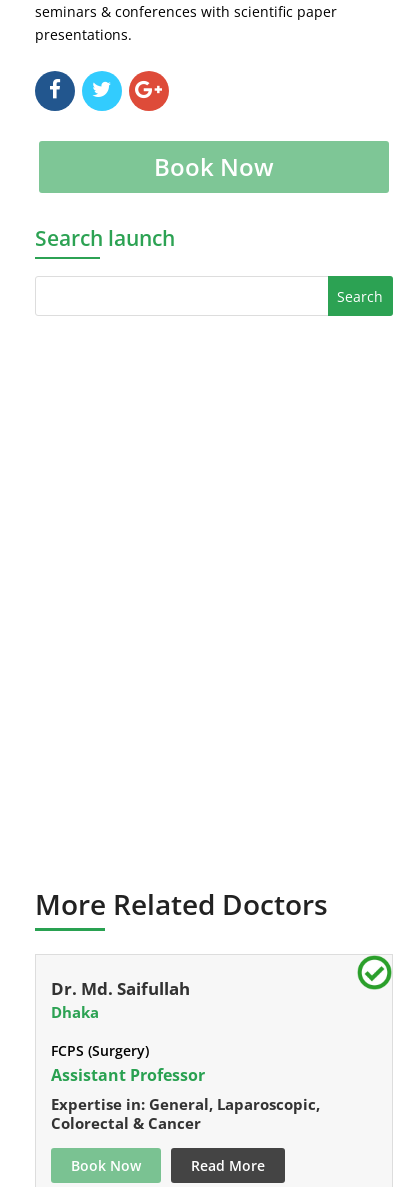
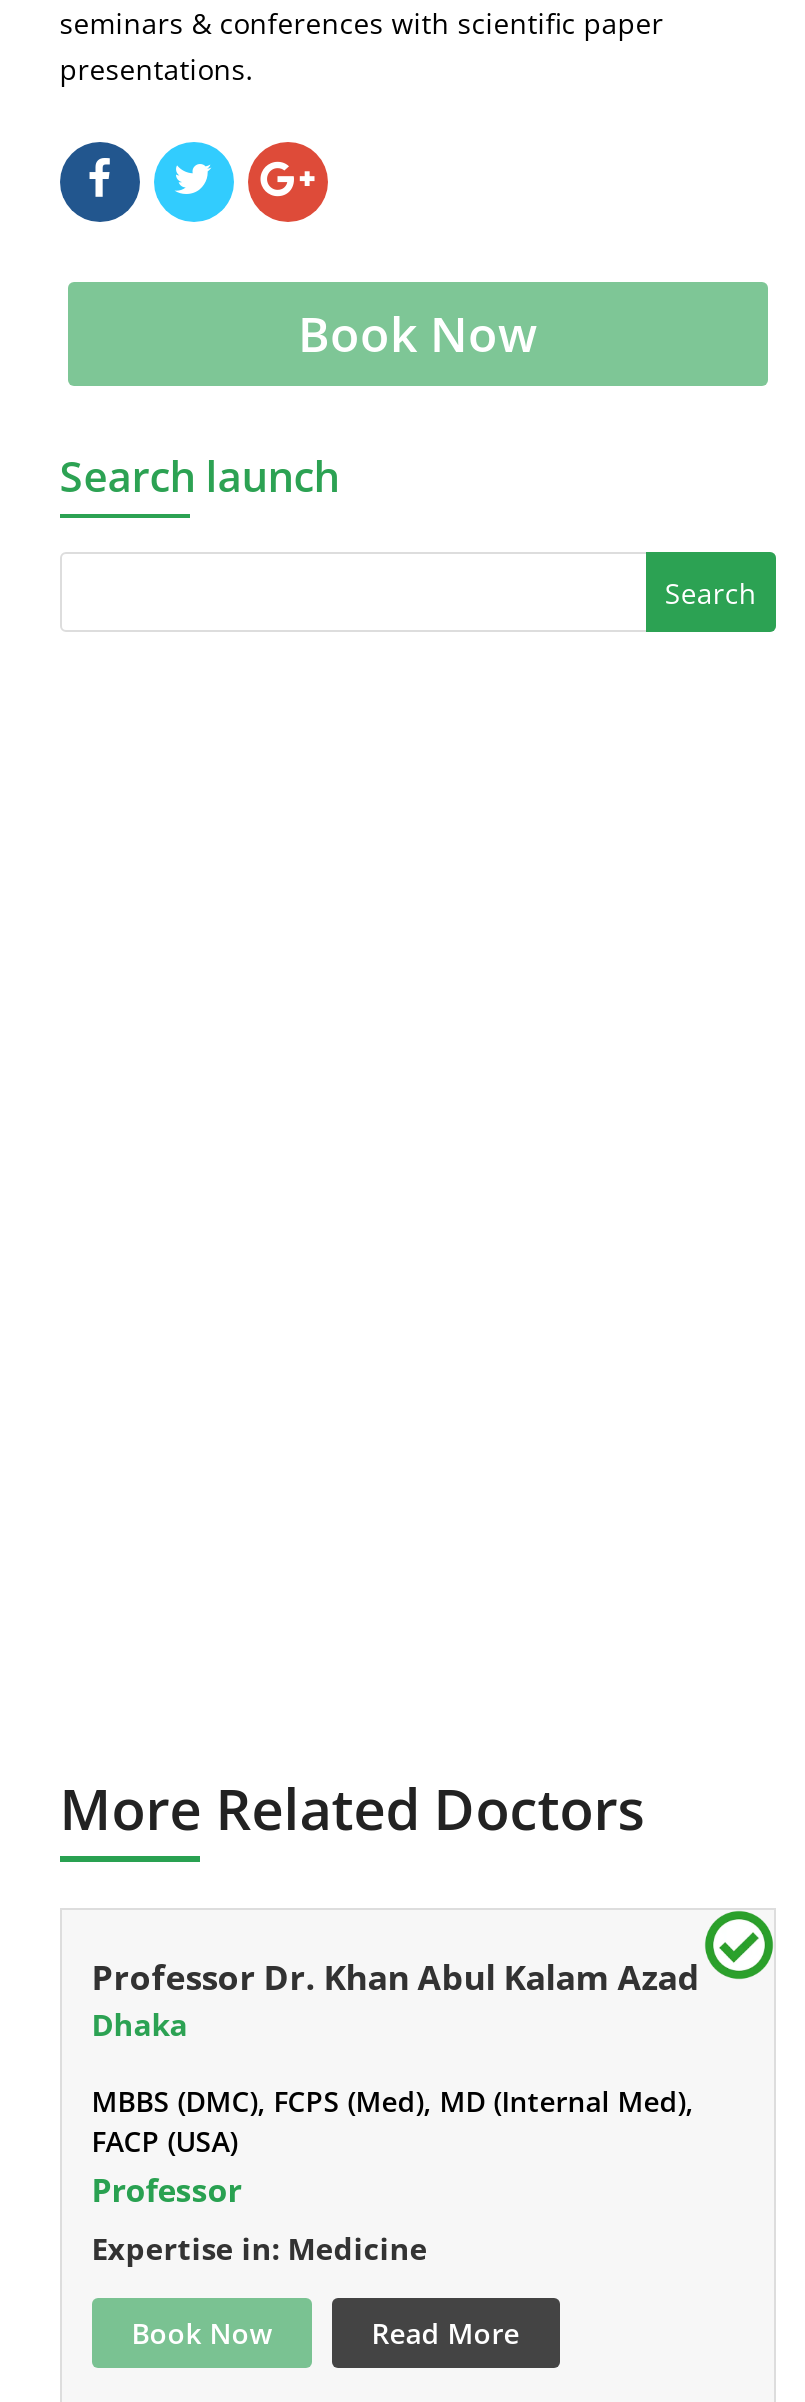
[51,977,190,1000] Dr. Md. Saifullah -> [92,1955,700,2001] Professor Dr. Khan Abul Kalam Azad
[51,1041,320,1133] FCPS (Surgery) | Assistant Professor | Expertise in: General, Laparoscopic, | Colorectal & Cancer -> [92,2083,694,2269] MBBS (DMC), FCPS (Med), MD (Internal Med), | FACP (USA) | Professor | Expertise in: Medicine

